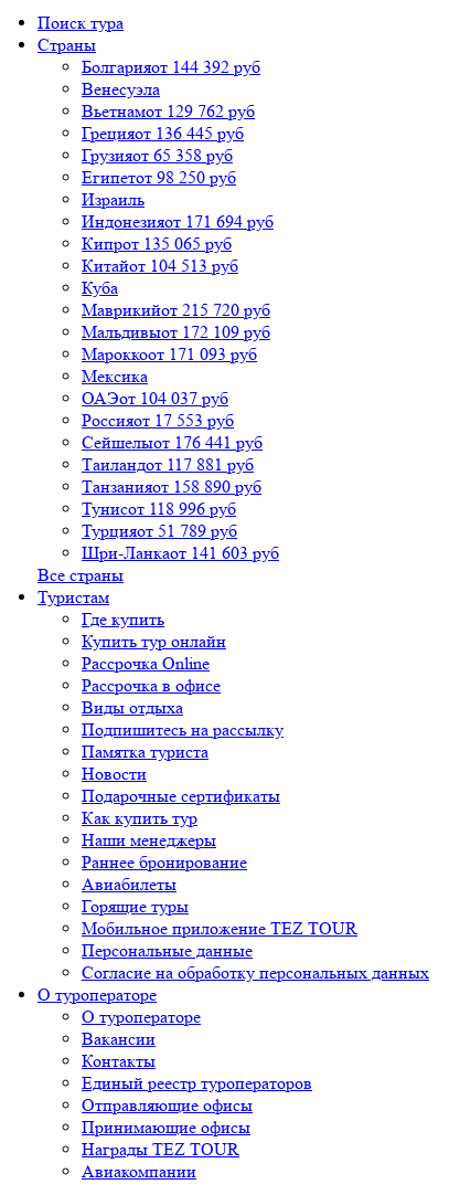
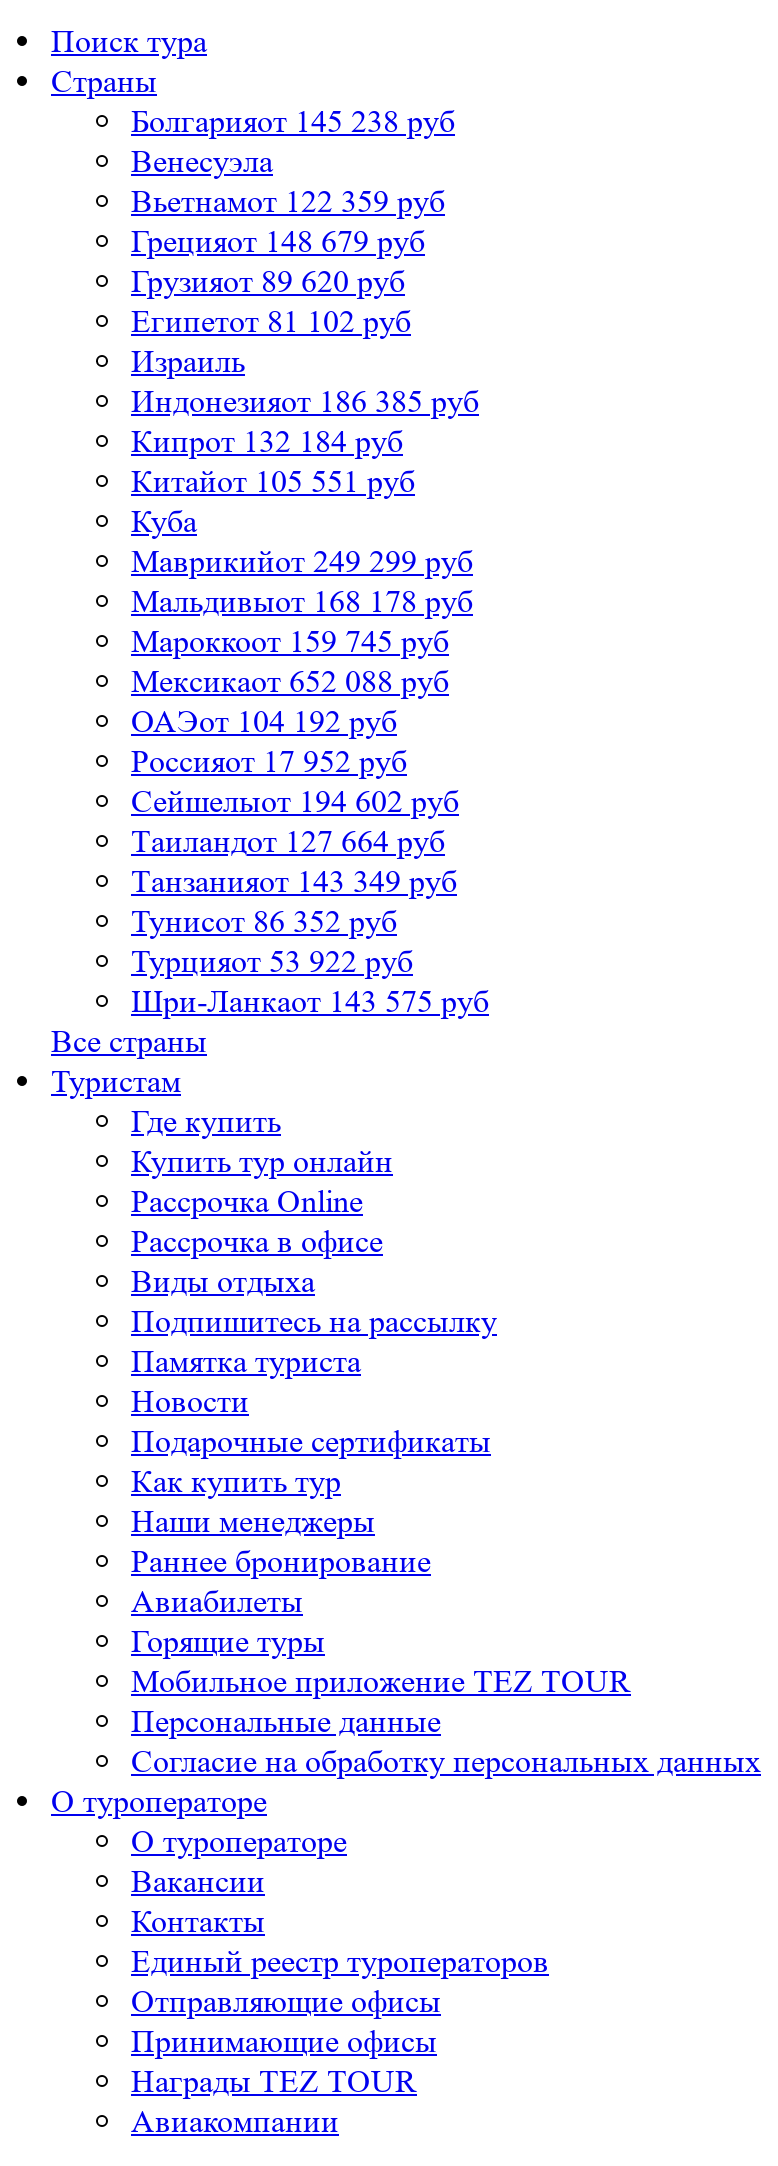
[82,56,260,77] Болгарияот 144 392 руб -> [131,102,455,140] Болгарияот 145 238 руб
[82,101,255,121] Вьетнамот 129 762 руб -> [131,182,445,220] Вьетнамот 122 359 руб
[82,123,244,144] Грецияот 136 445 руб -> [131,222,425,260] Грецияот 148 679 руб
[82,145,233,166] Грузияот 65 358 руб -> [131,262,405,300] Грузияот 89 620 руб
[82,167,236,188] Египетот 98 250 руб -> [131,302,411,340] Египетот 81 102 руб
[82,211,274,232] Индонезияот 171 694 руб -> [131,382,479,420] Индонезияот 186 385 руб
[82,233,232,254] Кипрот 135 065 руб -> [131,422,403,460] Кипрот 132 184 руб
[82,255,238,276] Китайот 104 513 руб -> [131,462,415,500] Китайот 105 551 руб
[82,299,279,563] Маврикийот 215 720 руб | Мальдивыот 172 109 руб | Мароккоот 171 093 руб | Мексика | ОАЭот 104 037 руб | Россияот 17 553 руб | Сейшелыот 176 441 руб | Таиландот 117 881 руб | Танзанияот 158 890 руб | Тунисот 118 996 руб | Турцияот 51 789 руб | Шри-Ланкаот 141 603 руб -> [131,542,489,1020] Маврикийот 249 299 руб | Мальдивыот 168 178 руб | Мароккоот 159 745 руб | Мексикаот 652 088 руб | ОАЭот 104 192 руб | Россияот 17 952 руб | Сейшелыот 194 602 руб | Таиландот 127 664 руб | Танзанияот 143 349 руб | Тунисот 86 352 руб | Турцияот 53 922 руб | Шри-Ланкаот 143 575 руб

